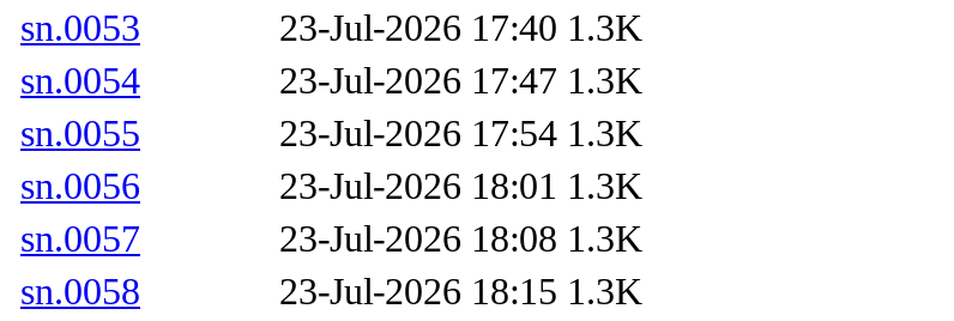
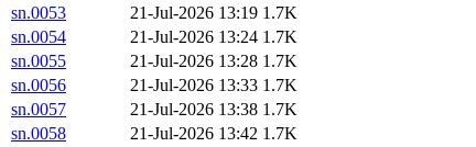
[279,8,644,49] 23-Jul-2026 17:40 1.3K -> [130,4,297,22] 21-Jul-2026 13:19 1.7K
[279,61,644,102] 23-Jul-2026 17:47 1.3K -> [130,28,297,47] 21-Jul-2026 13:24 1.7K
[279,114,644,154] 23-Jul-2026 17:54 1.3K -> [130,52,297,71] 21-Jul-2026 13:28 1.7K
[279,166,644,207] 23-Jul-2026 18:01 1.3K -> [130,76,297,95] 21-Jul-2026 13:33 1.7K
[279,219,644,260] 23-Jul-2026 18:08 1.3K -> [130,100,297,119] 21-Jul-2026 13:38 1.7K
[279,272,644,312] 23-Jul-2026 18:15 1.3K -> [130,124,297,143] 21-Jul-2026 13:42 1.7K

